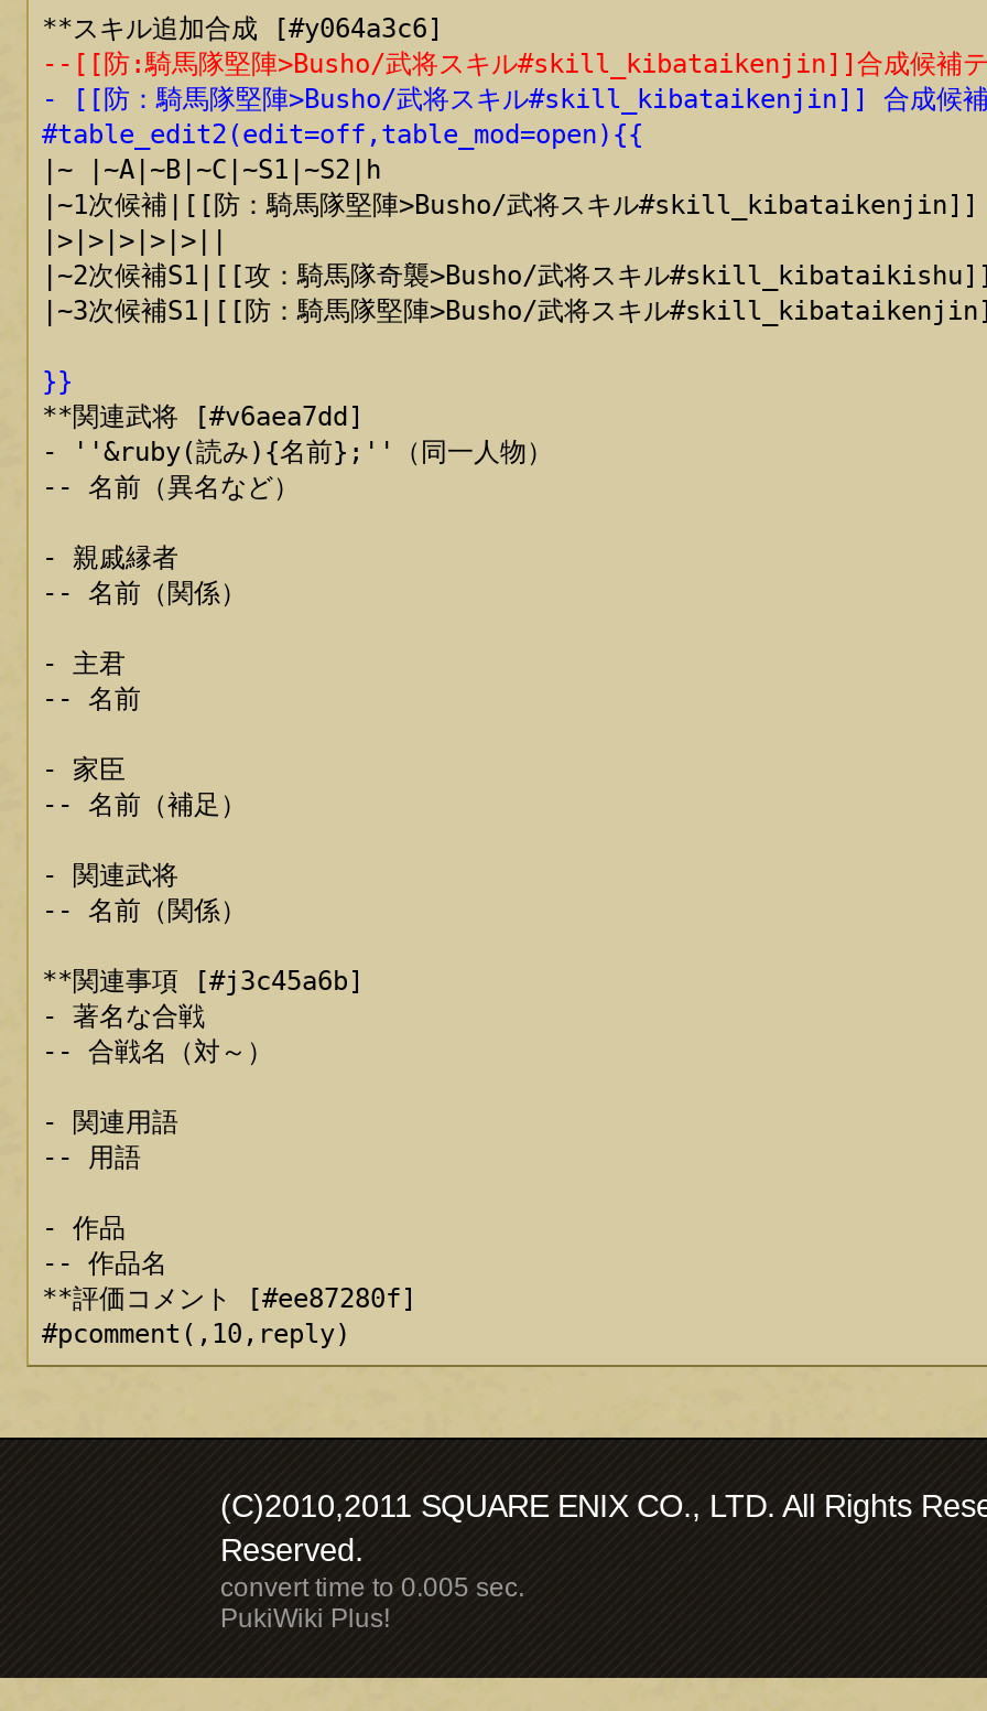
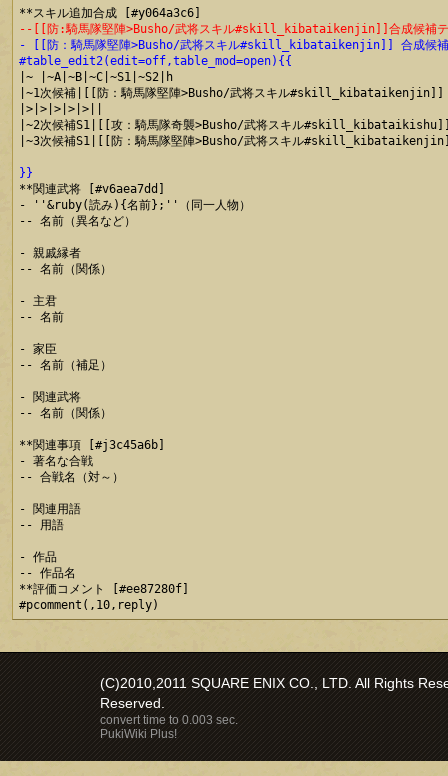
[220,1572,524,1603] convert time to 0.005 sec. -> [100,713,238,727] convert time to 0.003 sec.

